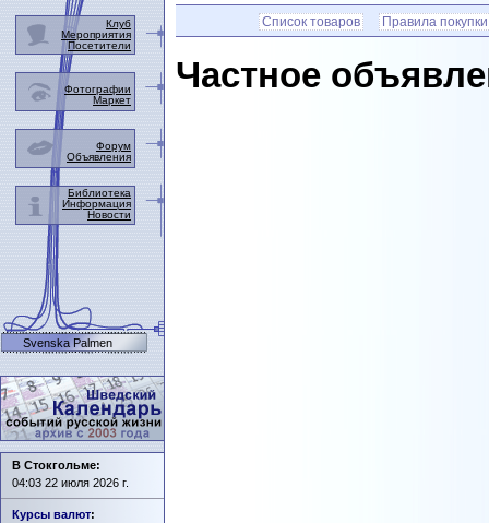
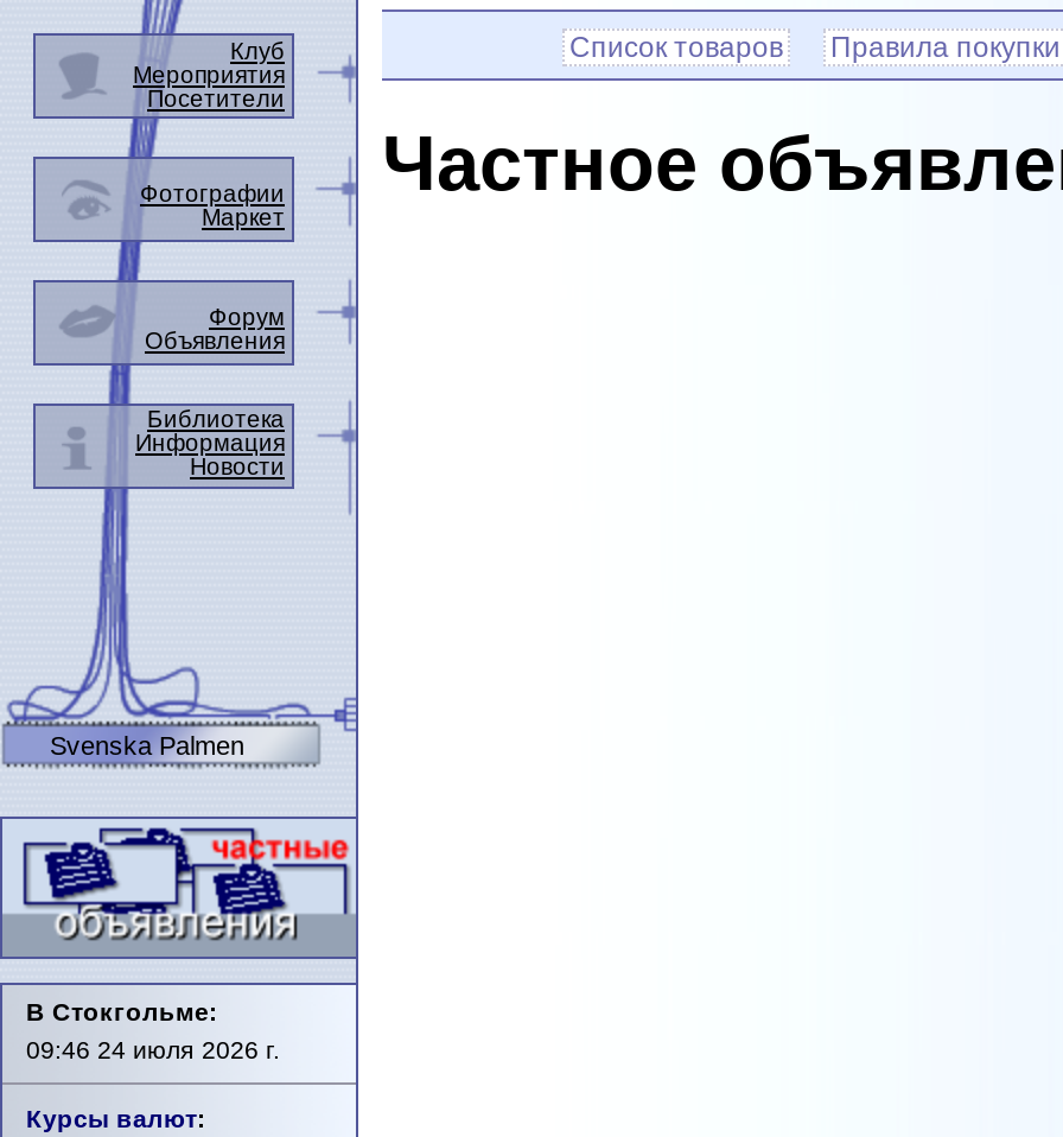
[3,376,162,489] [image] | 04:03 22 июля 2026 г. -> [7,819,354,1063] [image] | 09:46 24 июля 2026 г.

